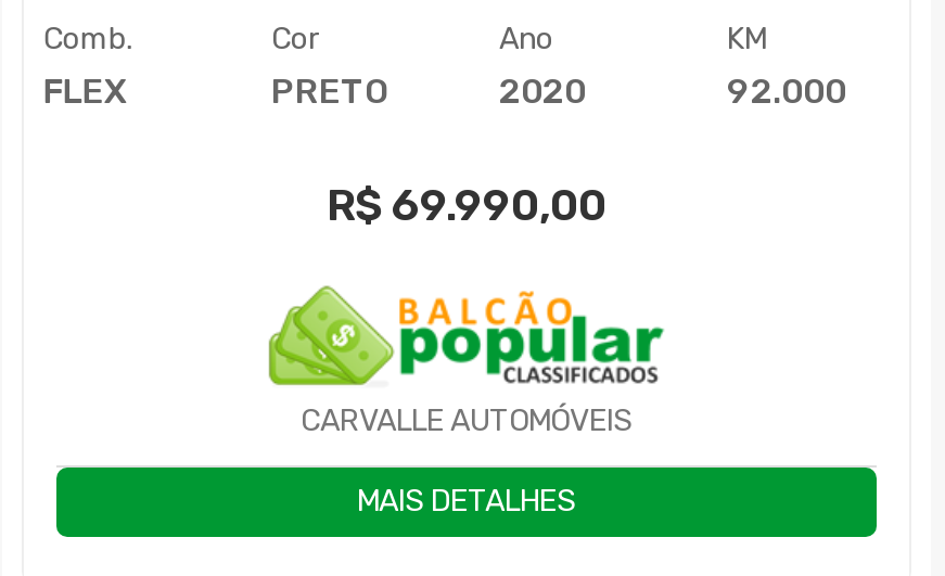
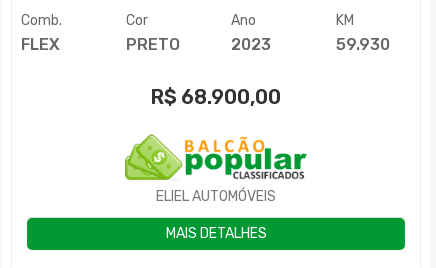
[499,70,586,111] 2020 -> [231,35,271,54] 2023
[727,70,846,111] 92.000 -> [336,35,390,54] 59.930
[327,179,606,231] R$69.990,00 -> [151,85,281,109] R$68.900,00
[301,402,633,439] CARVALLE AUTOMÓVEIS -> [156,188,276,205] ELIEL AUTOMÓVEIS

